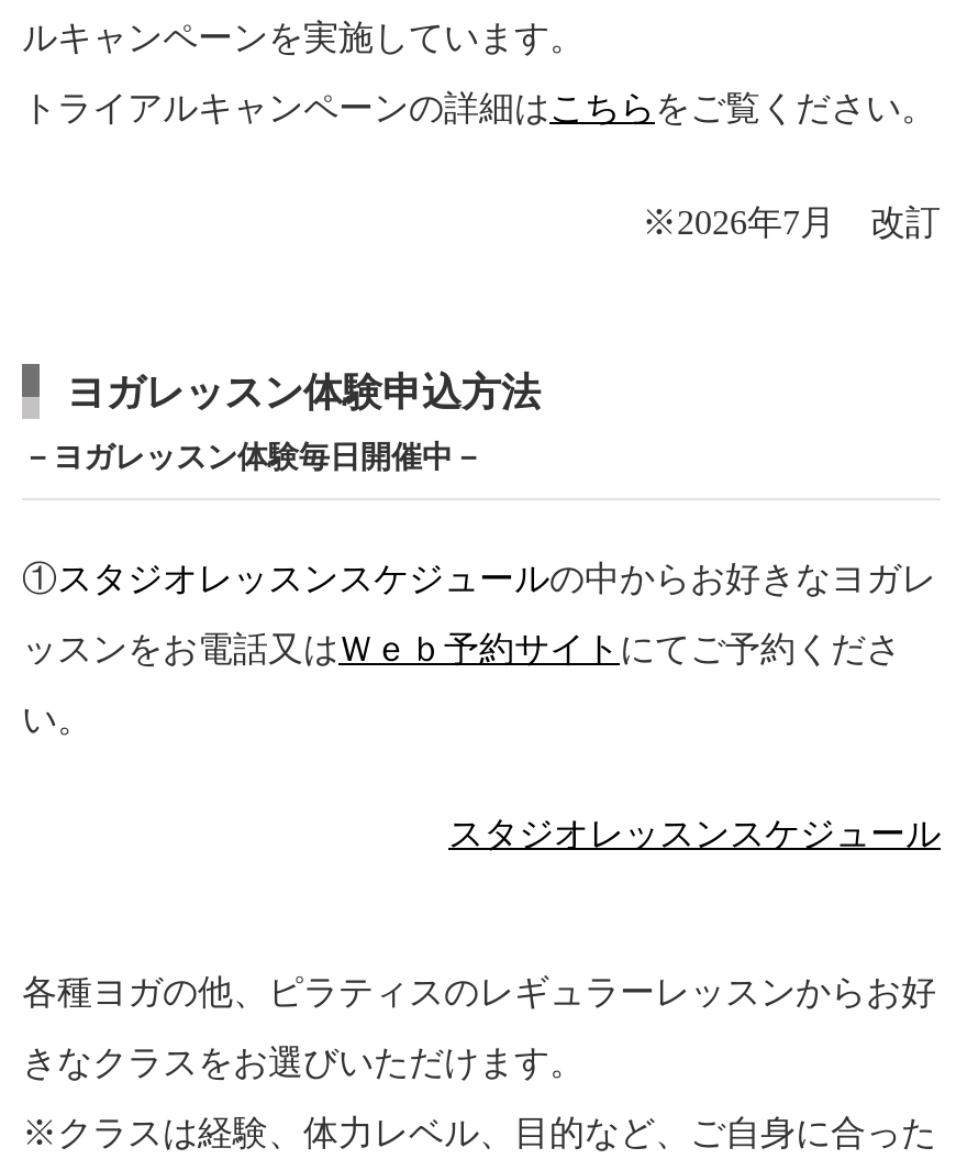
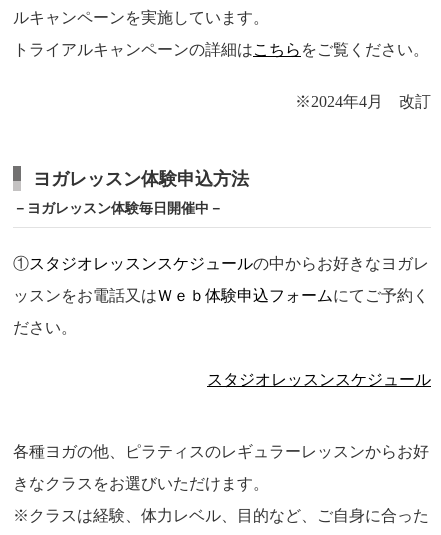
[642,203,941,241] ※2026年7月 改訂 -> [295,93,431,110] ※2024年4月 改訂
[22,630,901,667] ッスンをお電話又はＷｅｂ予約サイトにてご予約くださ -> [13,287,429,304] ッスンをお電話又はＷｅｂ体験申込フォームにてご予約く
[22,700,92,738] い。 -> [13,319,77,336] ださい。

